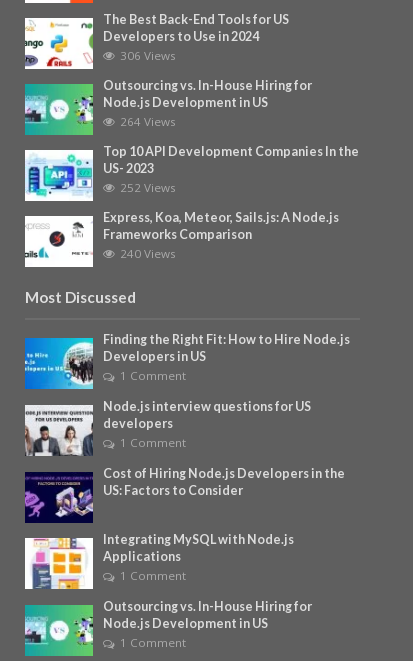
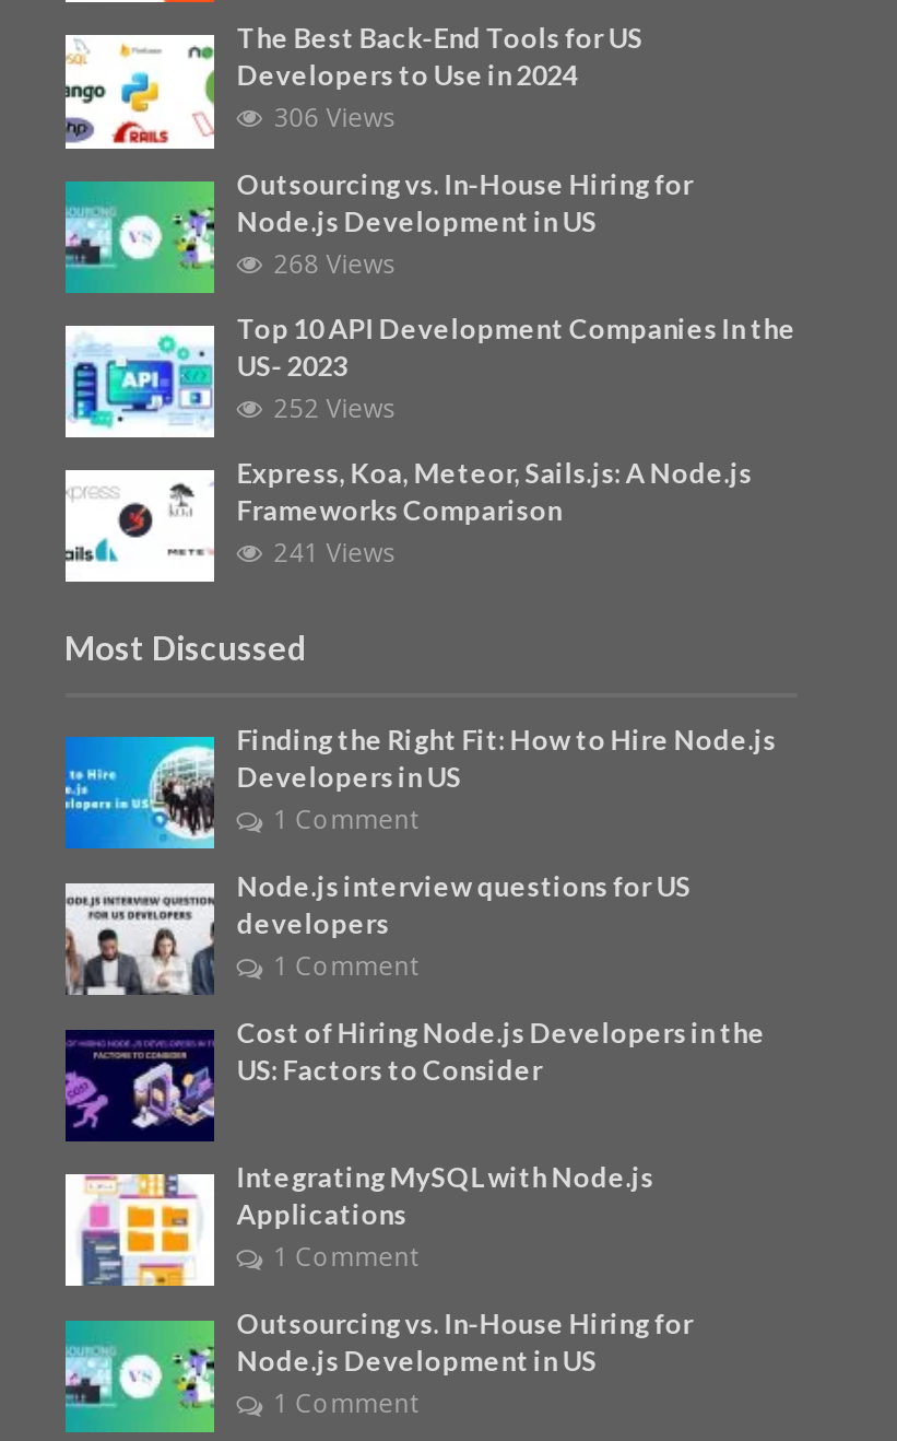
[120,114,176,129] 264 Views -> [274,246,396,279] 268 Views
[120,246,176,261] 240 Views -> [274,535,396,567] 241 Views

